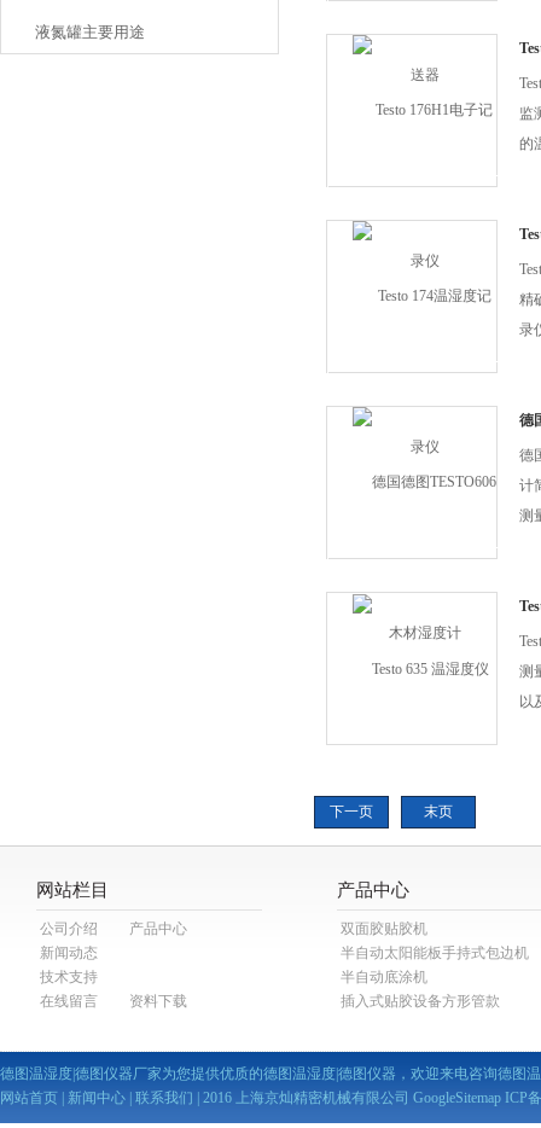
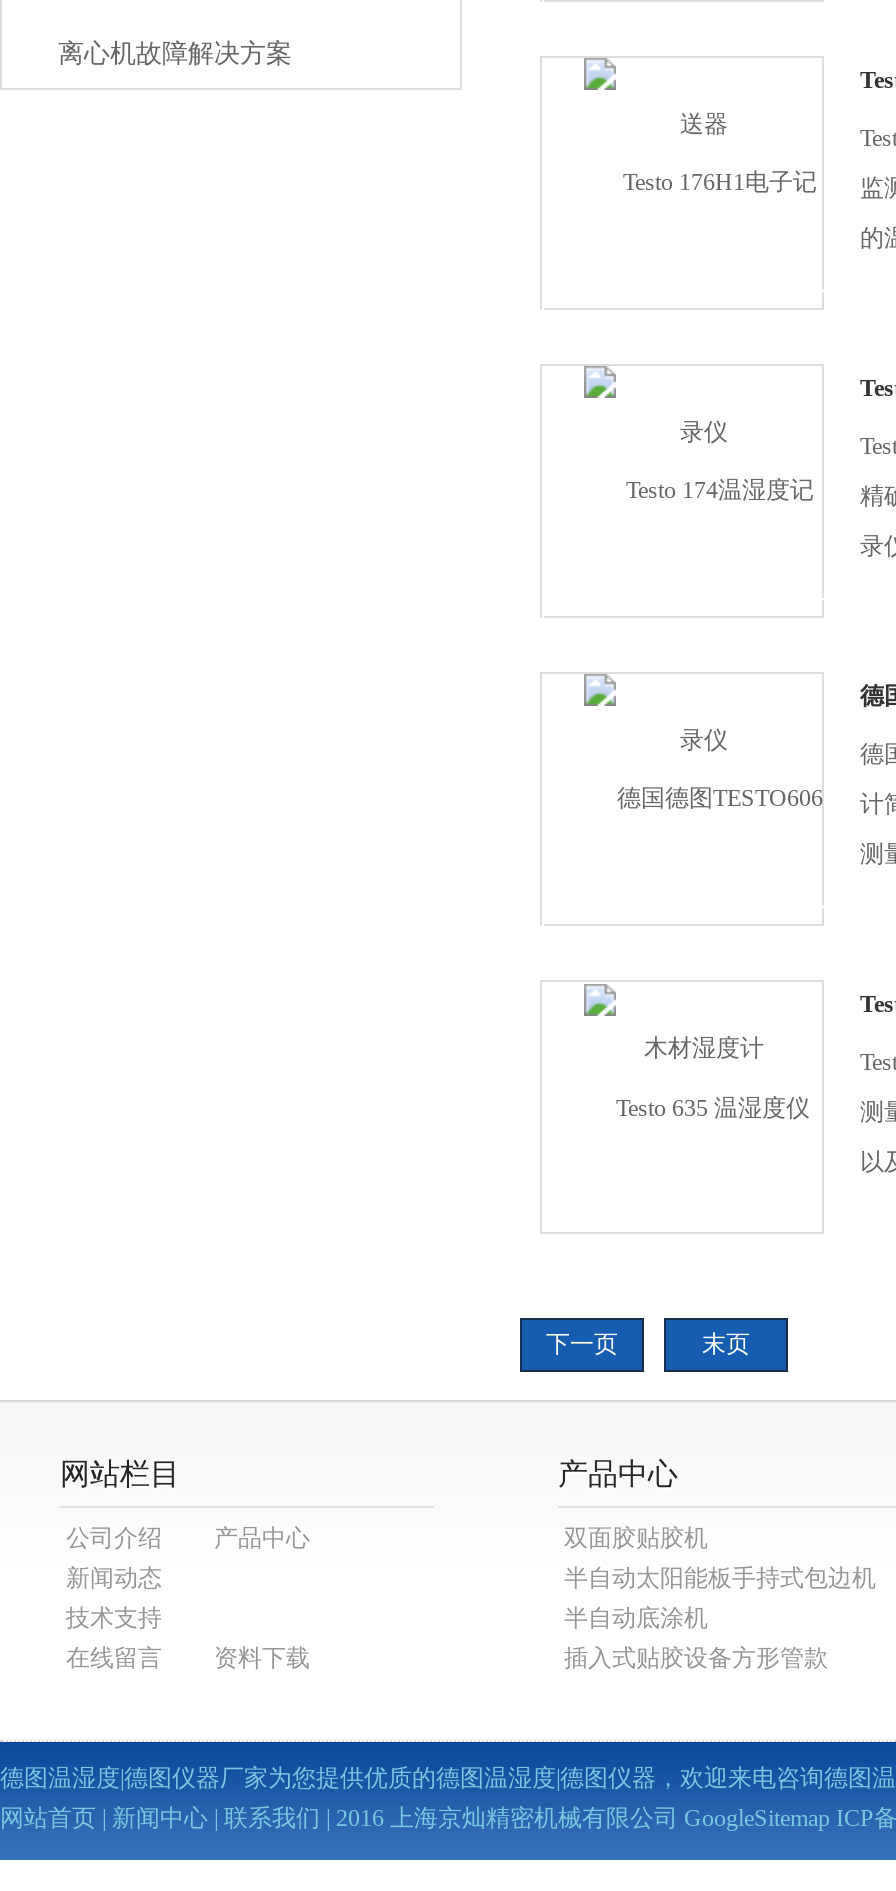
[35,23,145,41] 液氮罐主要用途 -> [58,38,292,68] 离心机故障解决方案

